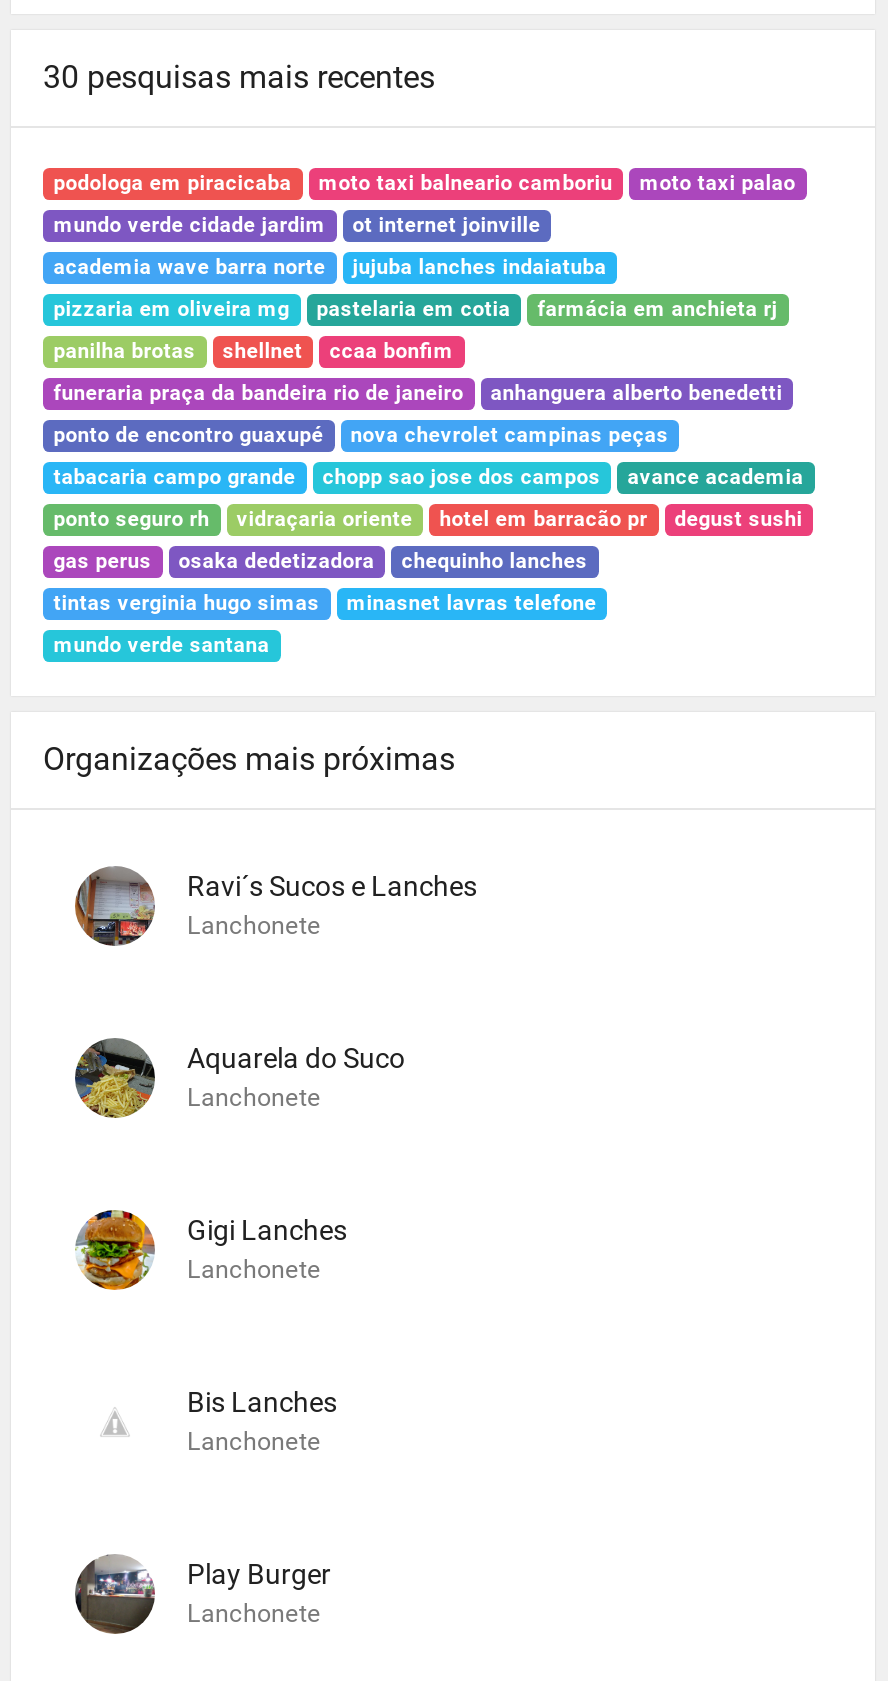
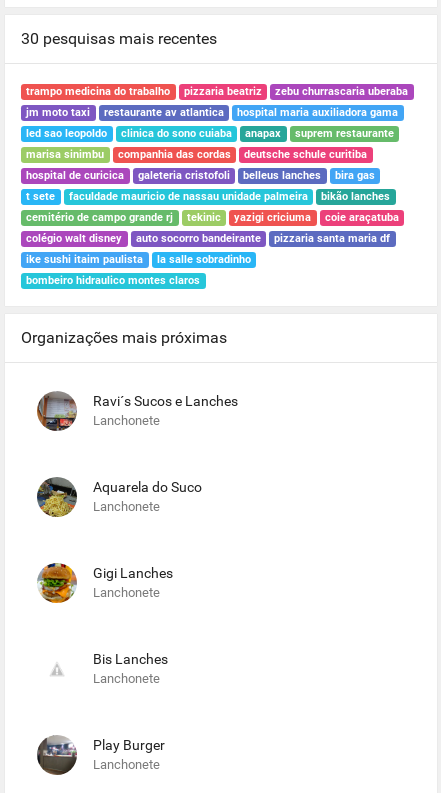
[53,170,803,658] podologa em piracicaba | moto taxi balneario camboriu | moto taxi palao | mundo verde cidade jardim | ot internet joinville | academia wave barra norte | jujuba lanches indaiatuba | pizzaria em oliveira mg | pastelaria em cotia | farmácia em anchieta rj | panilha brotas | shellnet | ccaa bonfim | funeraria praça da bandeira rio de janeiro | anhanguera alberto benedetti | ponto de encontro guaxupé | nova chevrolet campinas peças | tabacaria campo grande | chopp sao jose dos campos | avance academia | ponto seguro rh | vidraçaria oriente | hotel em barracão pr | degust sushi | gas perus | osaka dedetizadora | chequinho lanches | tintas verginia hugo simas | minasnet lavras telefone | mundo verde santana -> [26,85,408,287] trampo medicina do trabalho | pizzaria beatriz | zebu churrascaria uberaba | jm moto taxi | restaurante av atlantica | hospital maria auxiliadora gama | led sao leopoldo | clinica do sono cuiaba | anapax | suprem restaurante | marisa sinimbu | companhia das cordas | deutsche schule curitiba | hospital de curicica | galeteria cristofoli | belleus lanches | bira gas | t sete | faculdade mauricio de nassau unidade palmeira | bikão lanches | cemitério de campo grande rj | tekinic | yazigi criciuma | coie araçatuba | colégio walt disney | auto socorro bandeirante | pizzaria santa maria df | ike sushi itaim paulista | la salle sobradinho | bombeiro hidraulico montes claros

